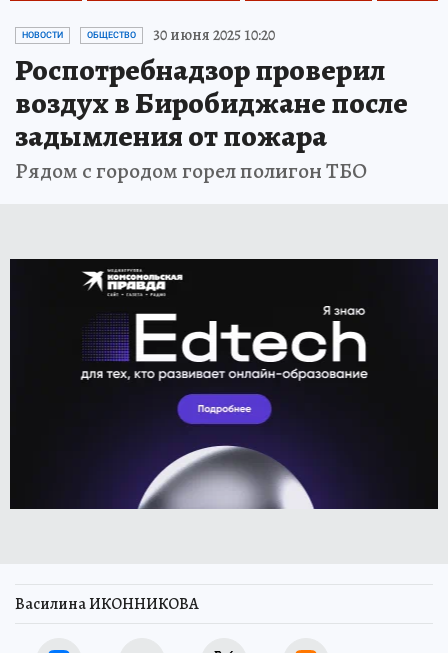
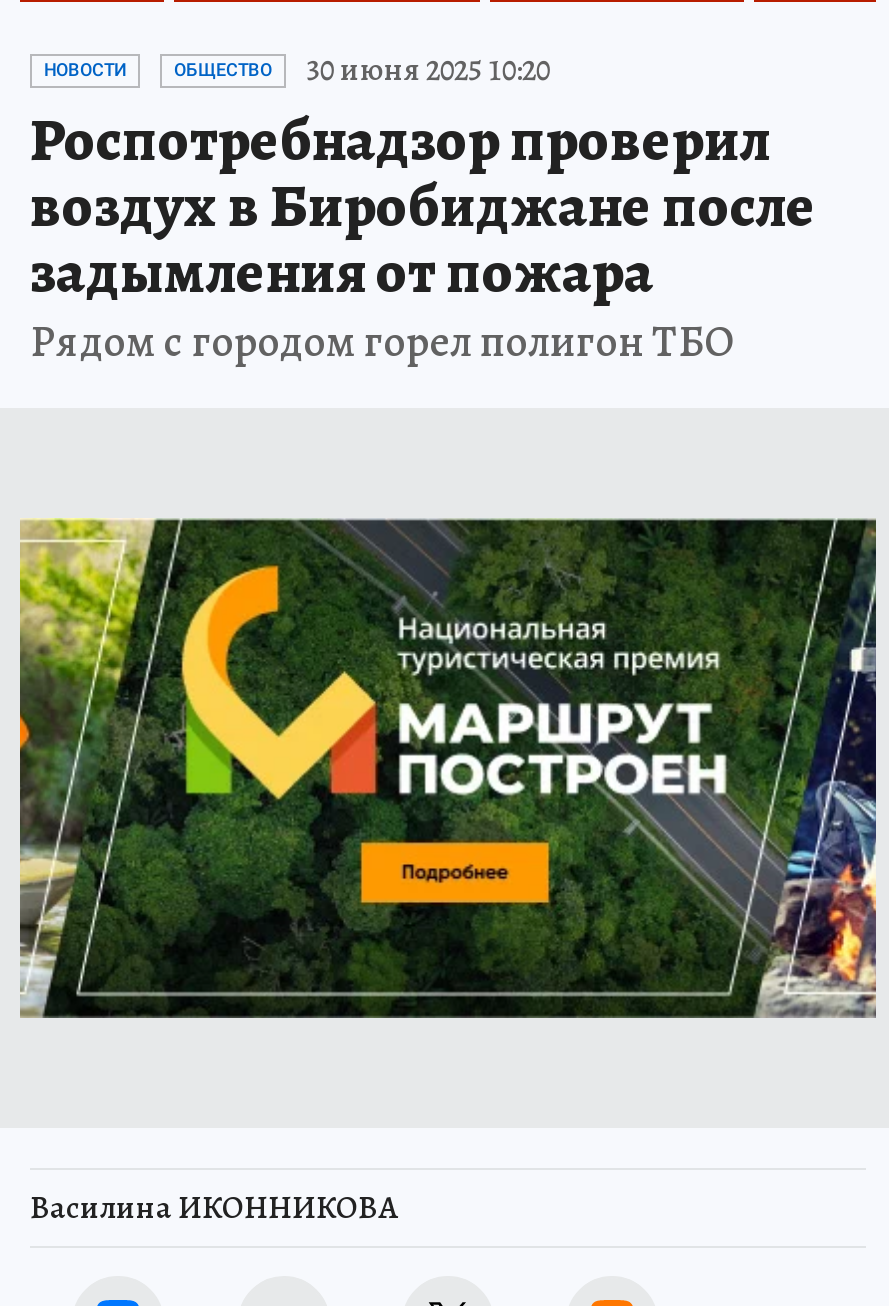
[9,258,439,509] [image] -> [18,518,878,1020] [image]

